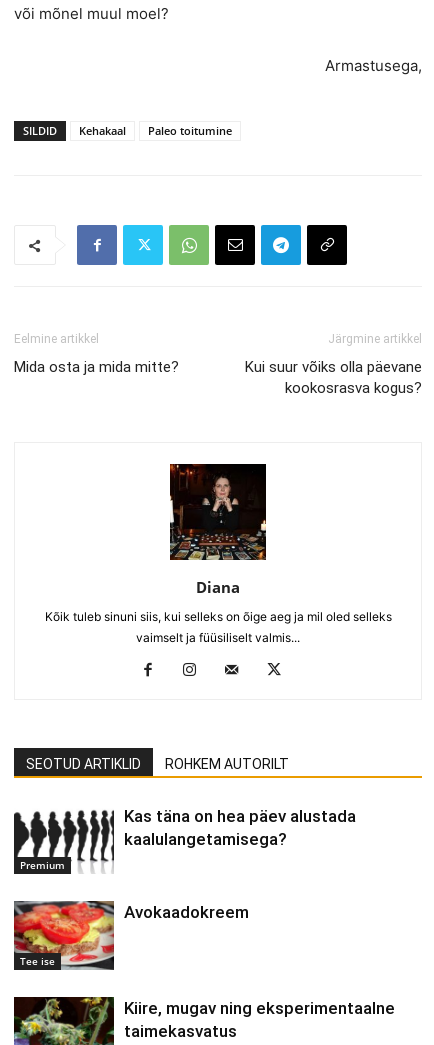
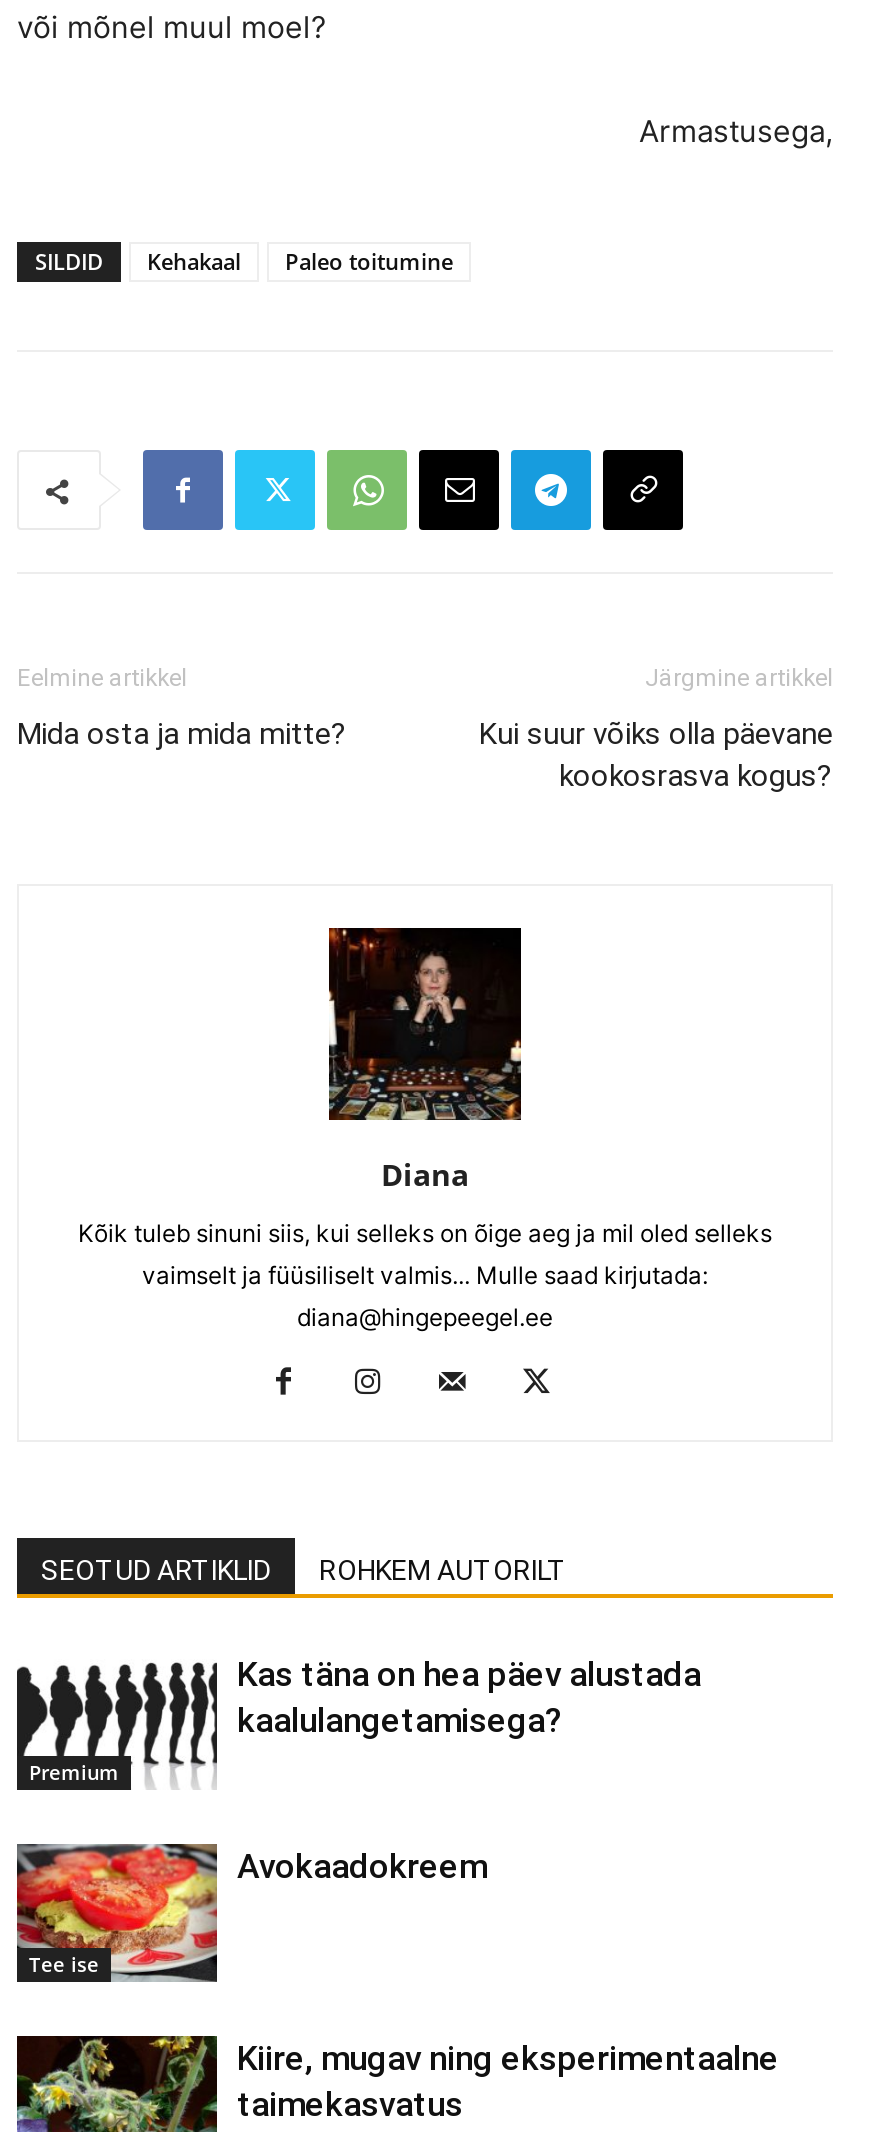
[136,630,300,645] vaimselt ja füüsiliselt valmis... -> [142,1260,708,1332] vaimselt ja füüsiliselt valmis... Mulle saad kirjutada: | diana@hingepeegel.ee

